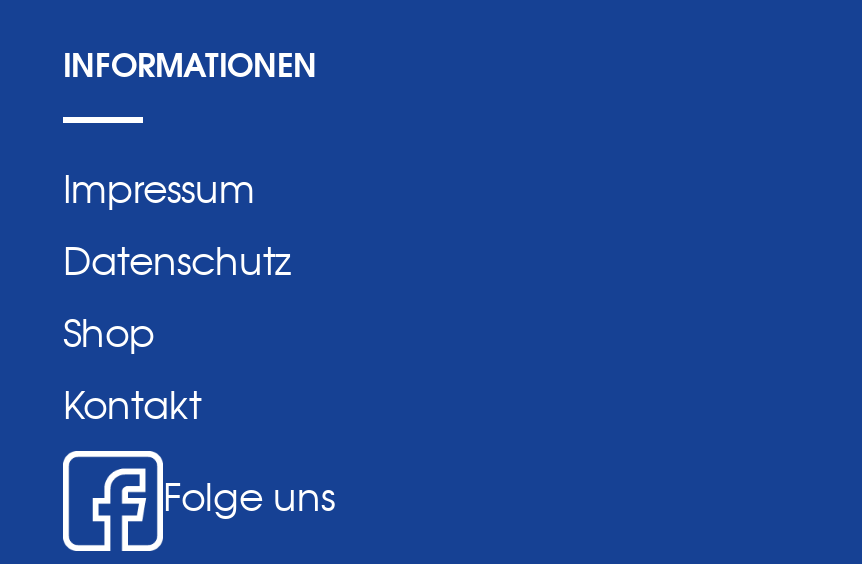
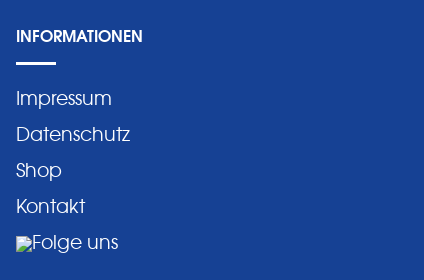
[61,453,165,555] [image] -> [15,232,65,269] [image]

